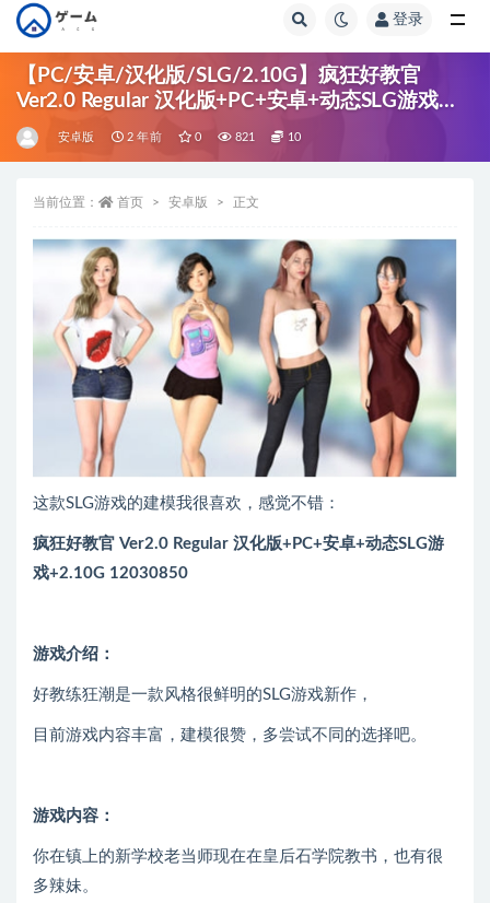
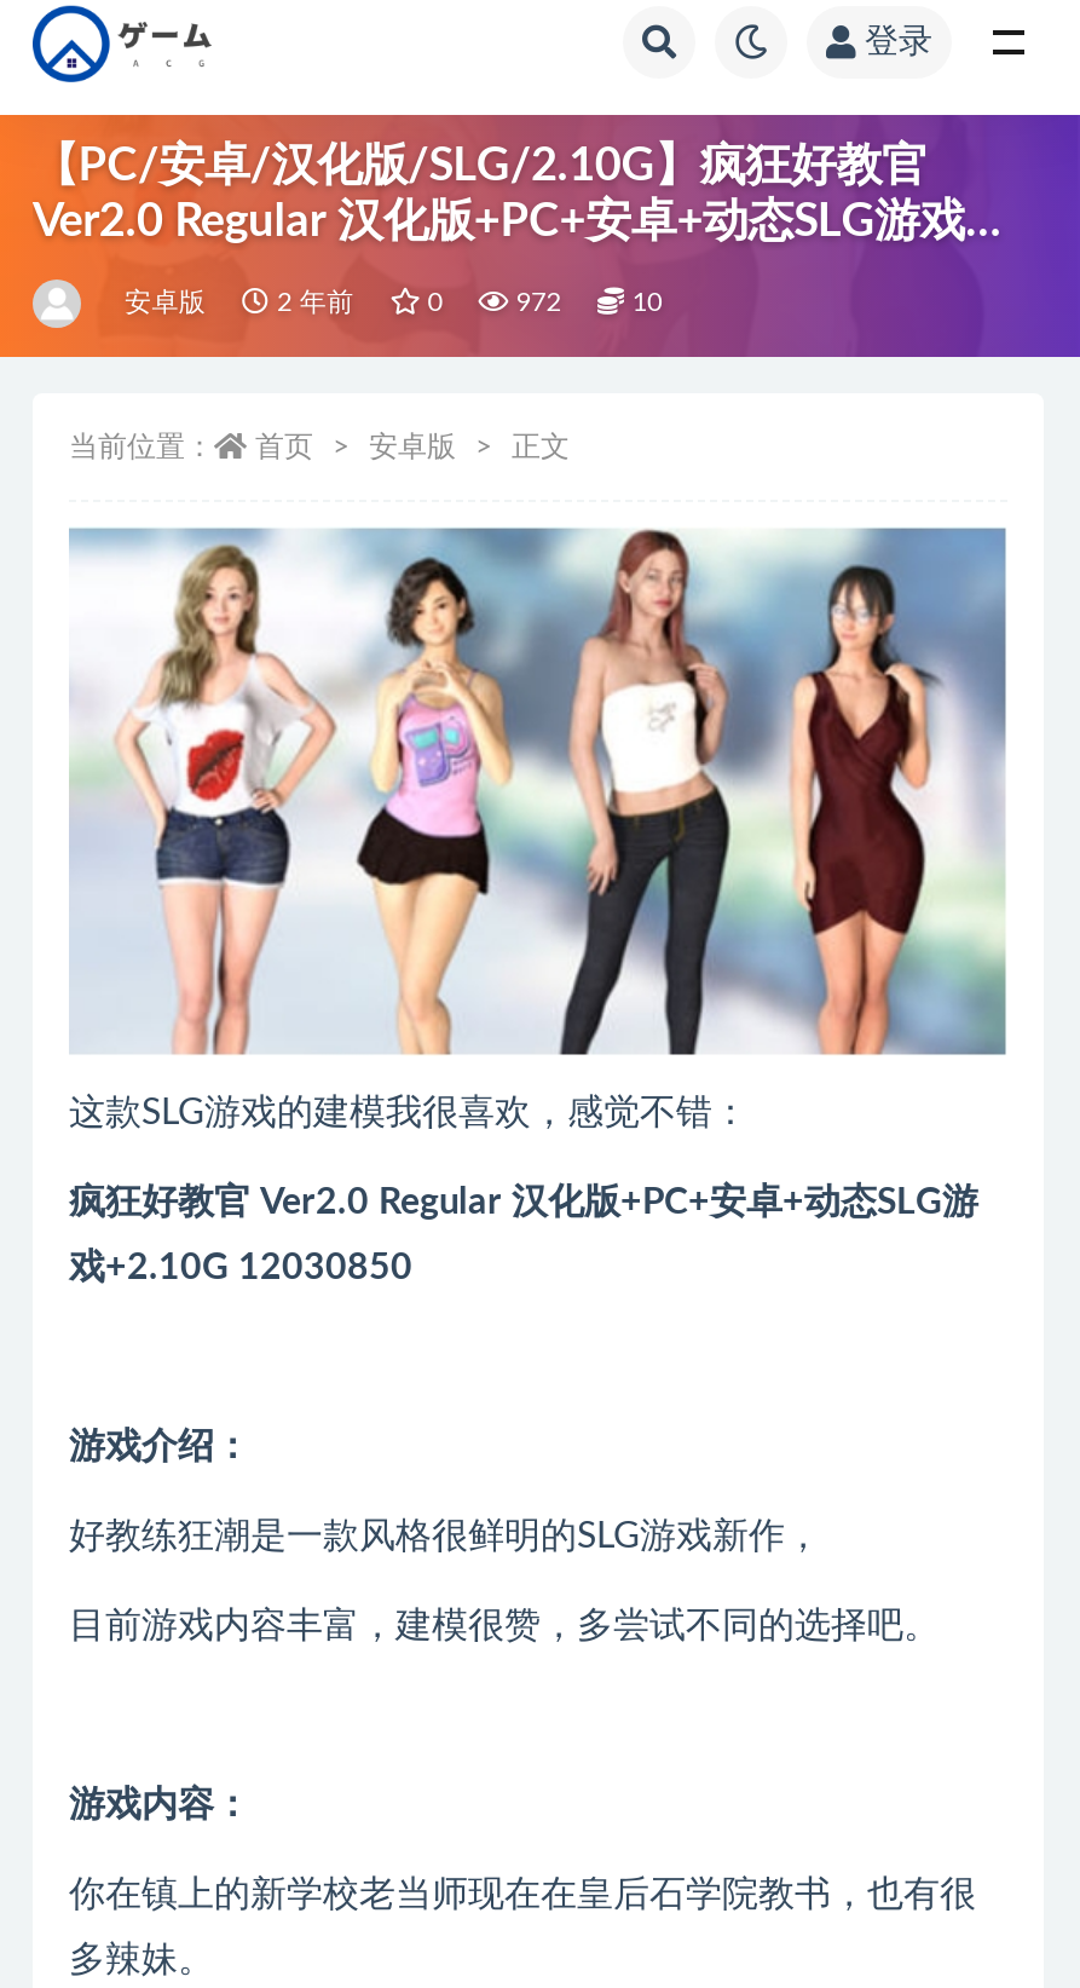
[231,131,255,143] 821 -> [508,289,561,316] 972

